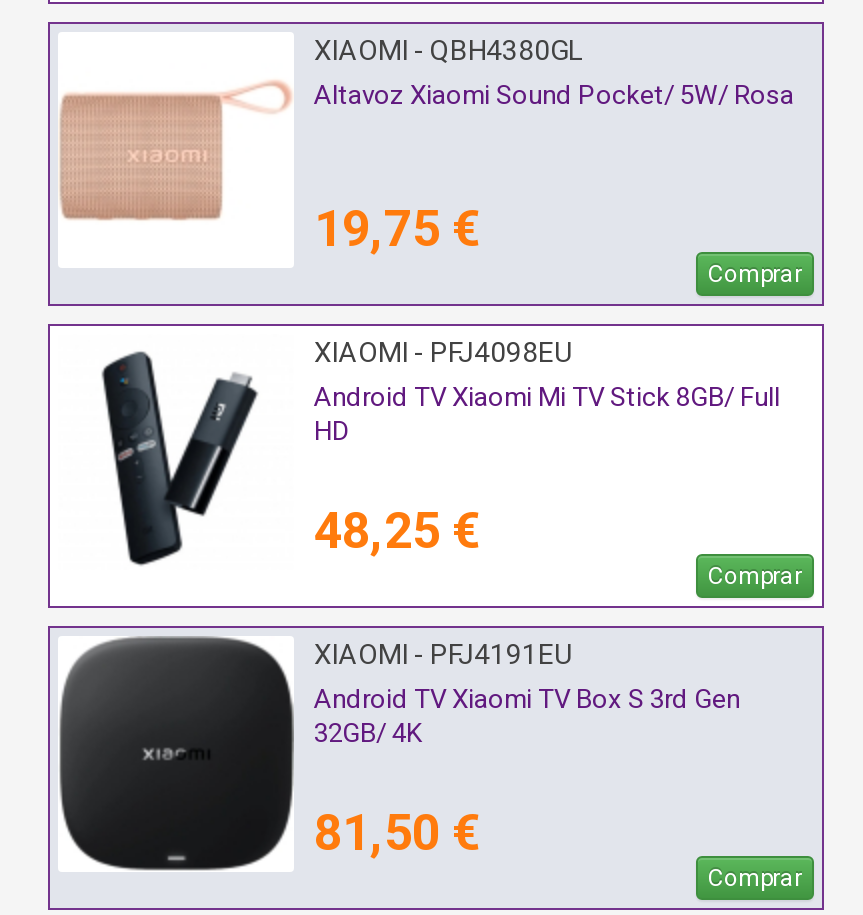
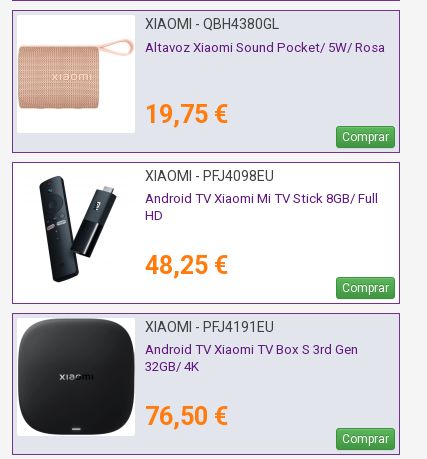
[314,803,480,861] 81,50 € -> [145,402,228,431] 76,50 €

